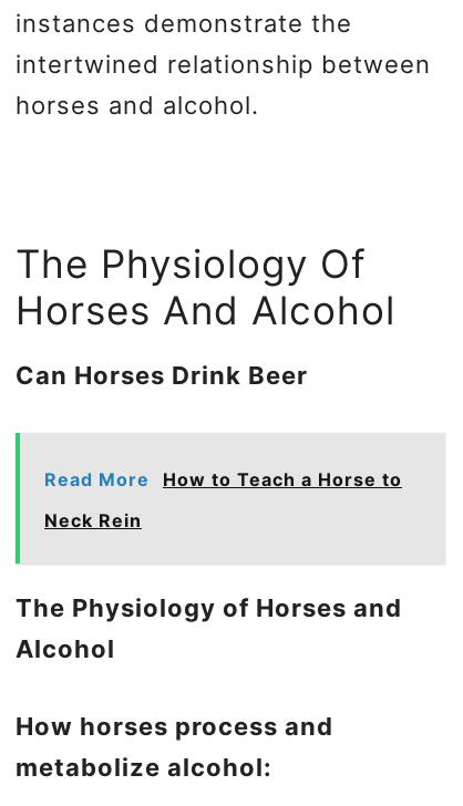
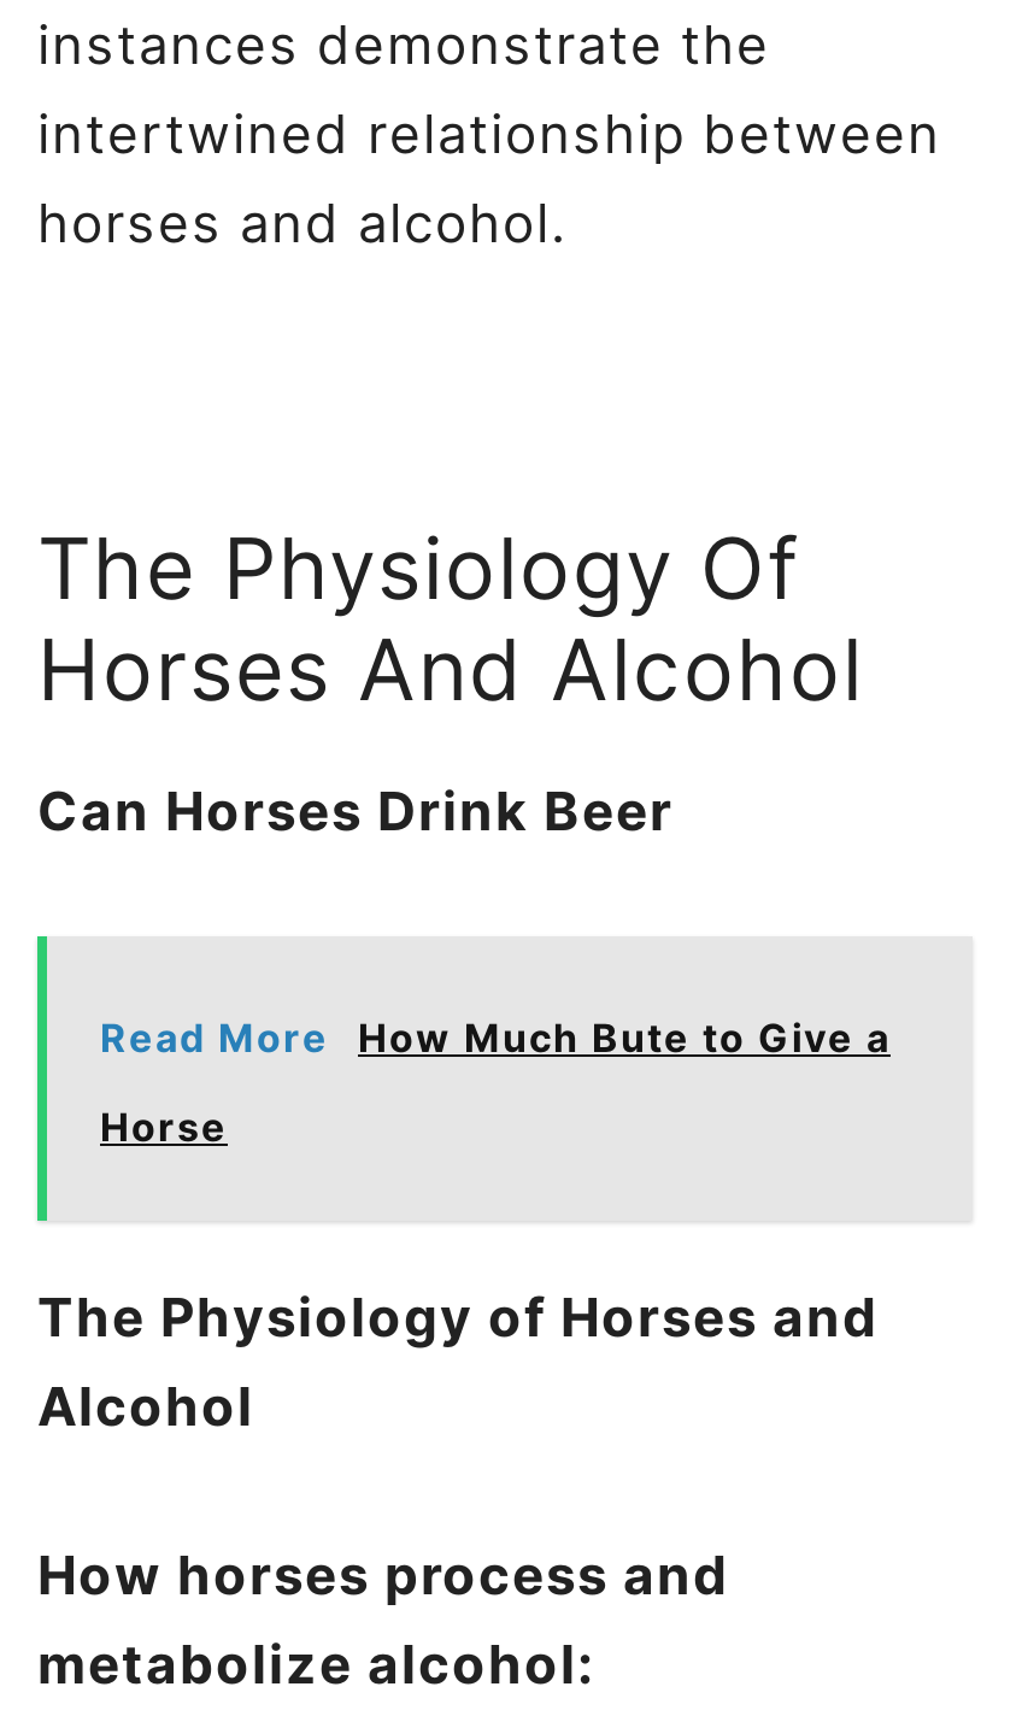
[44,468,402,490] Read More How to Teach a Horse to -> [100,1013,891,1061] Read More How Much Bute to Give a
[44,509,142,531] Neck Rein -> [100,1102,228,1151] Horse

